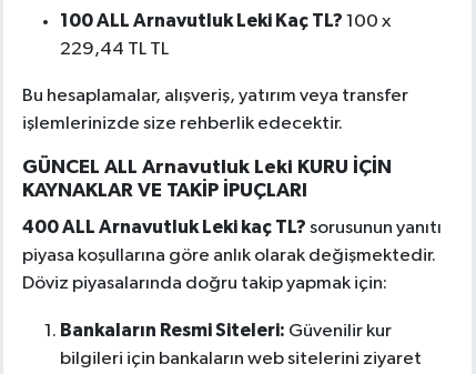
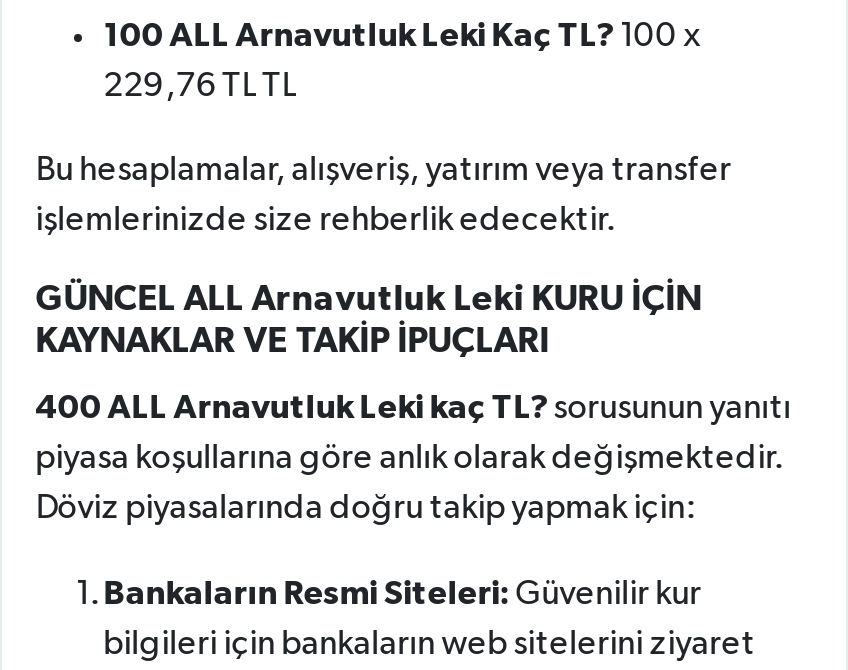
[60,40,168,59] 229,44 TL TL -> [104,70,296,104] 229,76 TL TL

